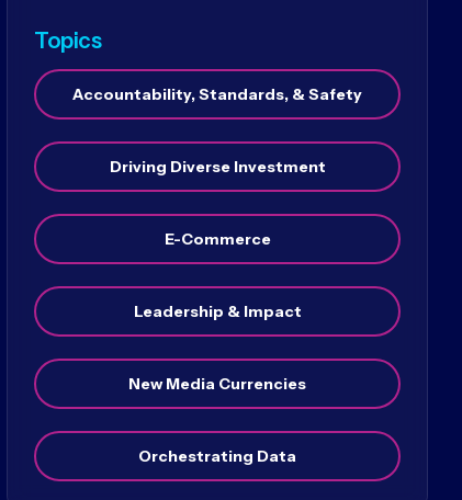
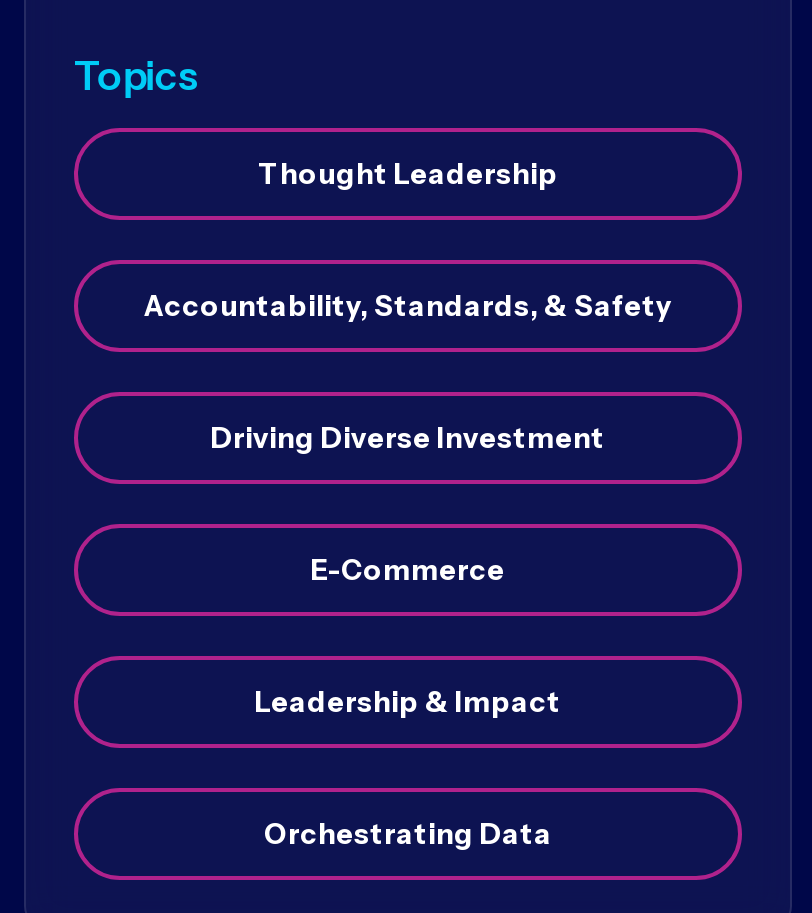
none -> [258,155,558,191] Thought Leadership
moved [72,84,362,321] -> [144,287,672,719]: Accountability, Standards, & Safety | Driving Diverse Investment | E-Commerce | Leadership & Impact
[128,374,306,394] New Media Currencies -> none

